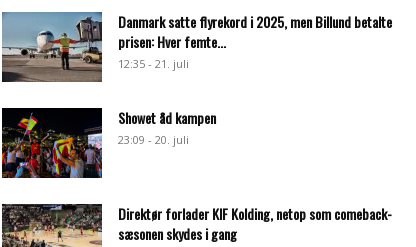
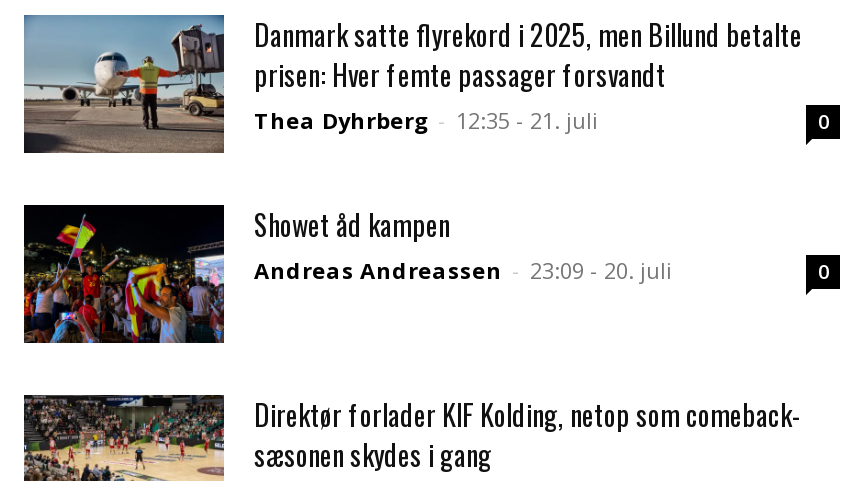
[118,31,226,71] prisen: Hver femte... | 12:35 - 21. juli -> [254,53,830,135] prisen: Hver femte passager forsvandt | Thea Dyhrberg - 12:35 - 21. juli | 0
[118,132,189,147] 23:09 - 20. juli -> [254,255,830,285] Andreas Andreassen - 23:09 - 20. juli | 0

